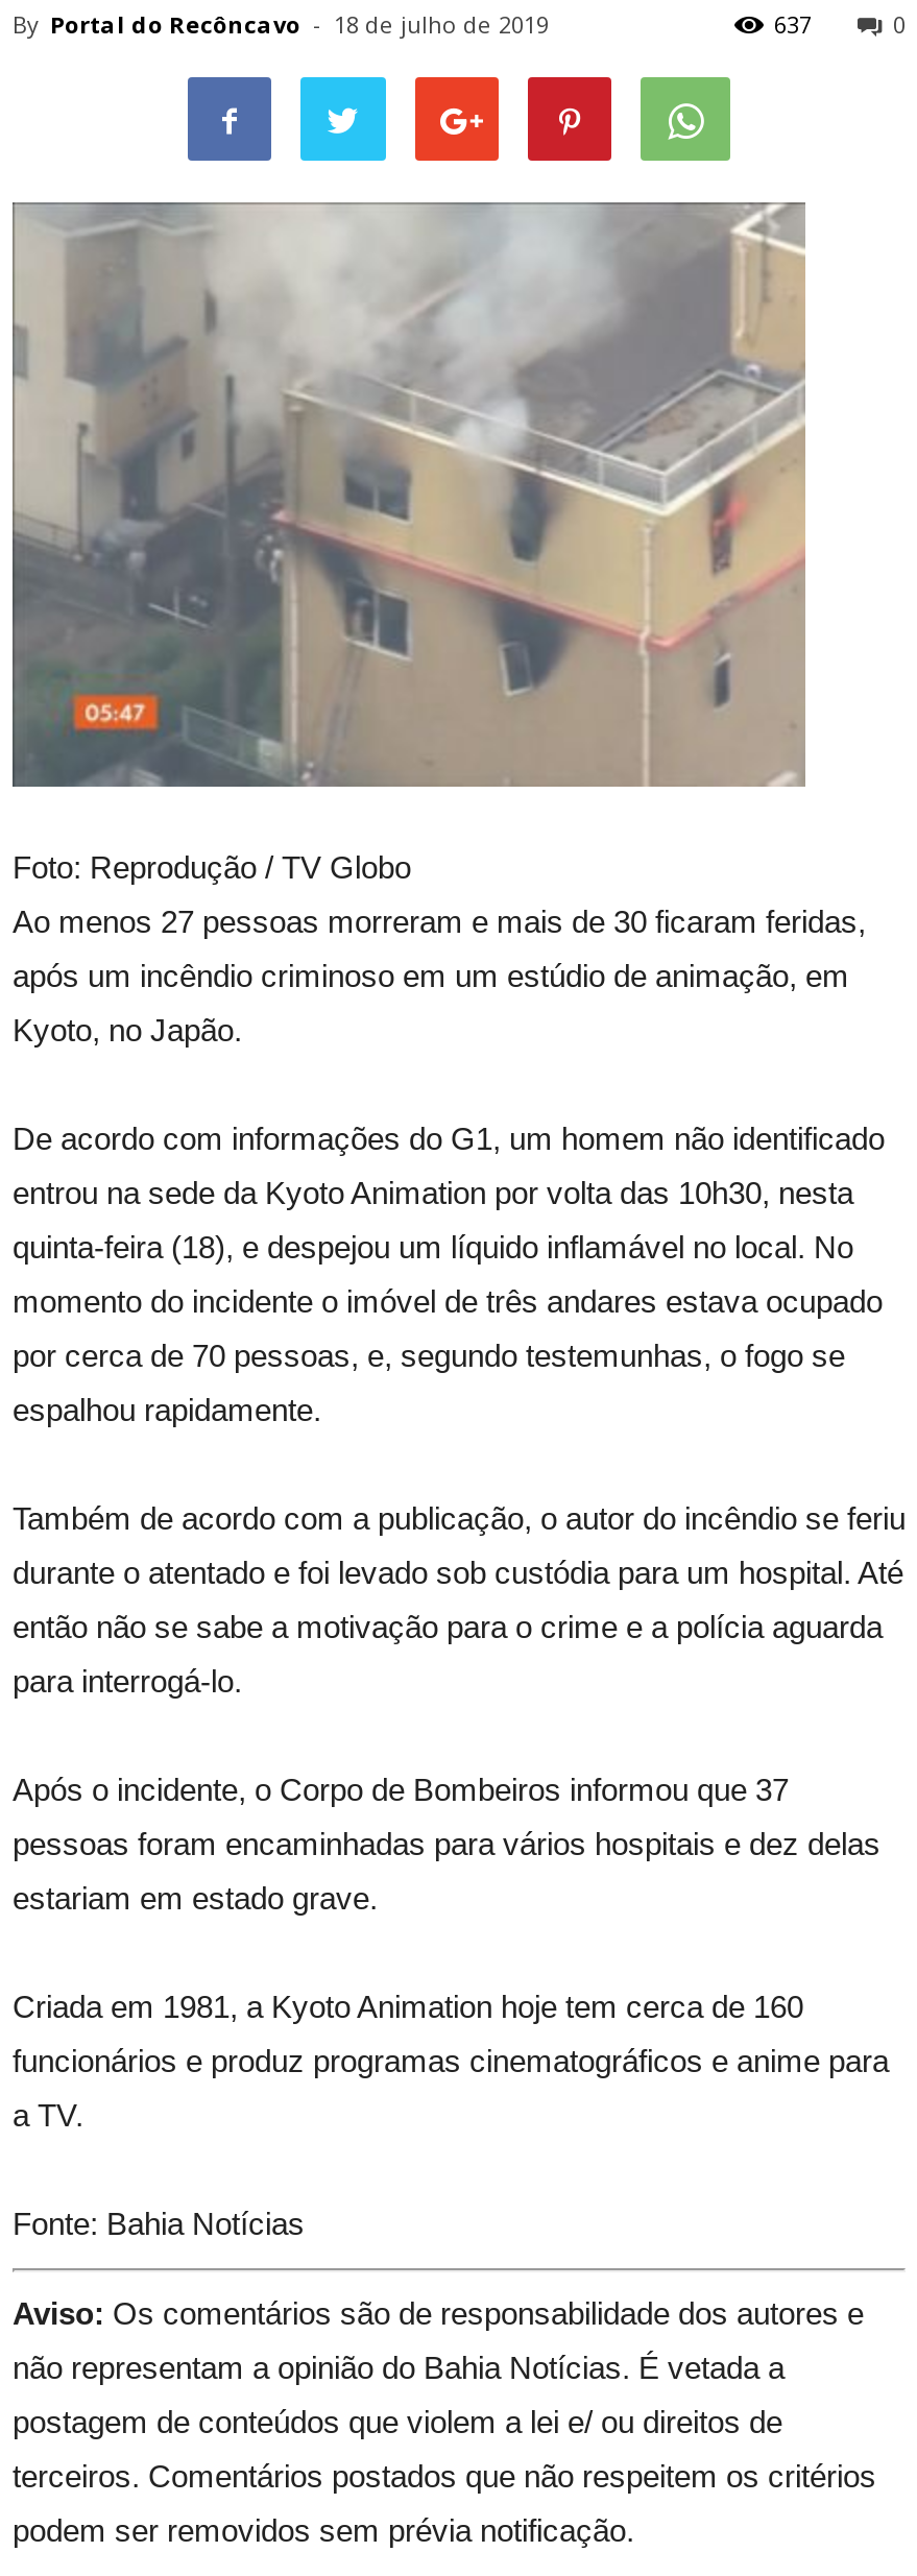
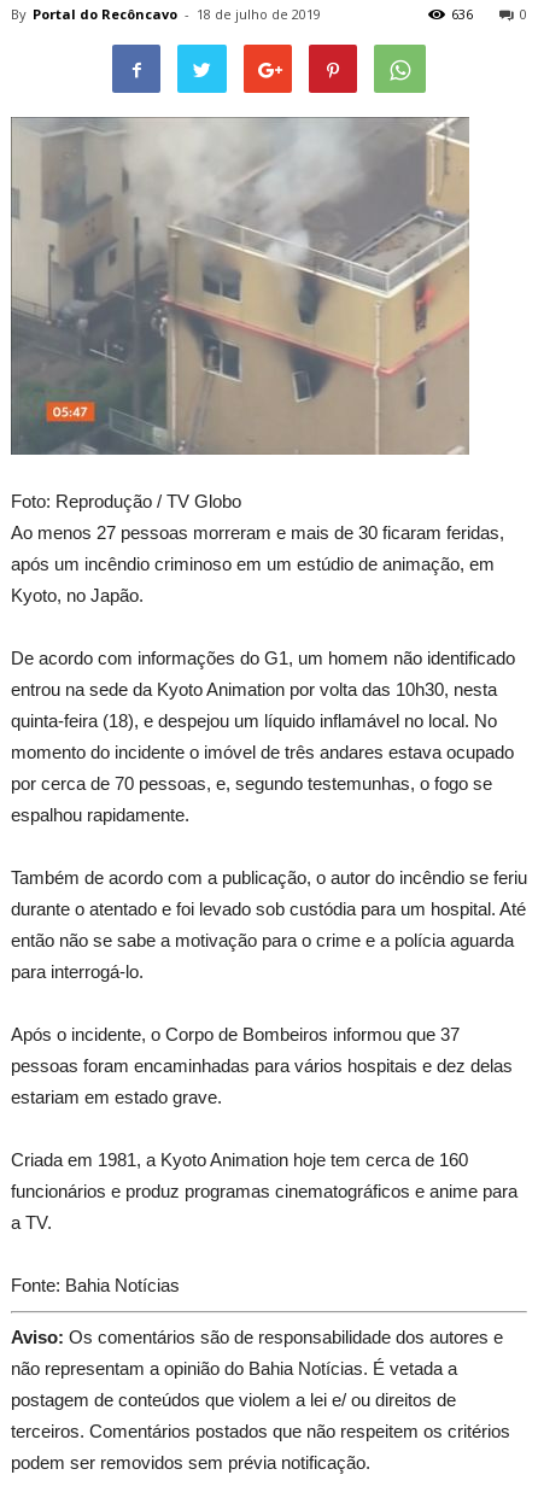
[774,8,812,40] 637 -> [451,5,473,23] 636

